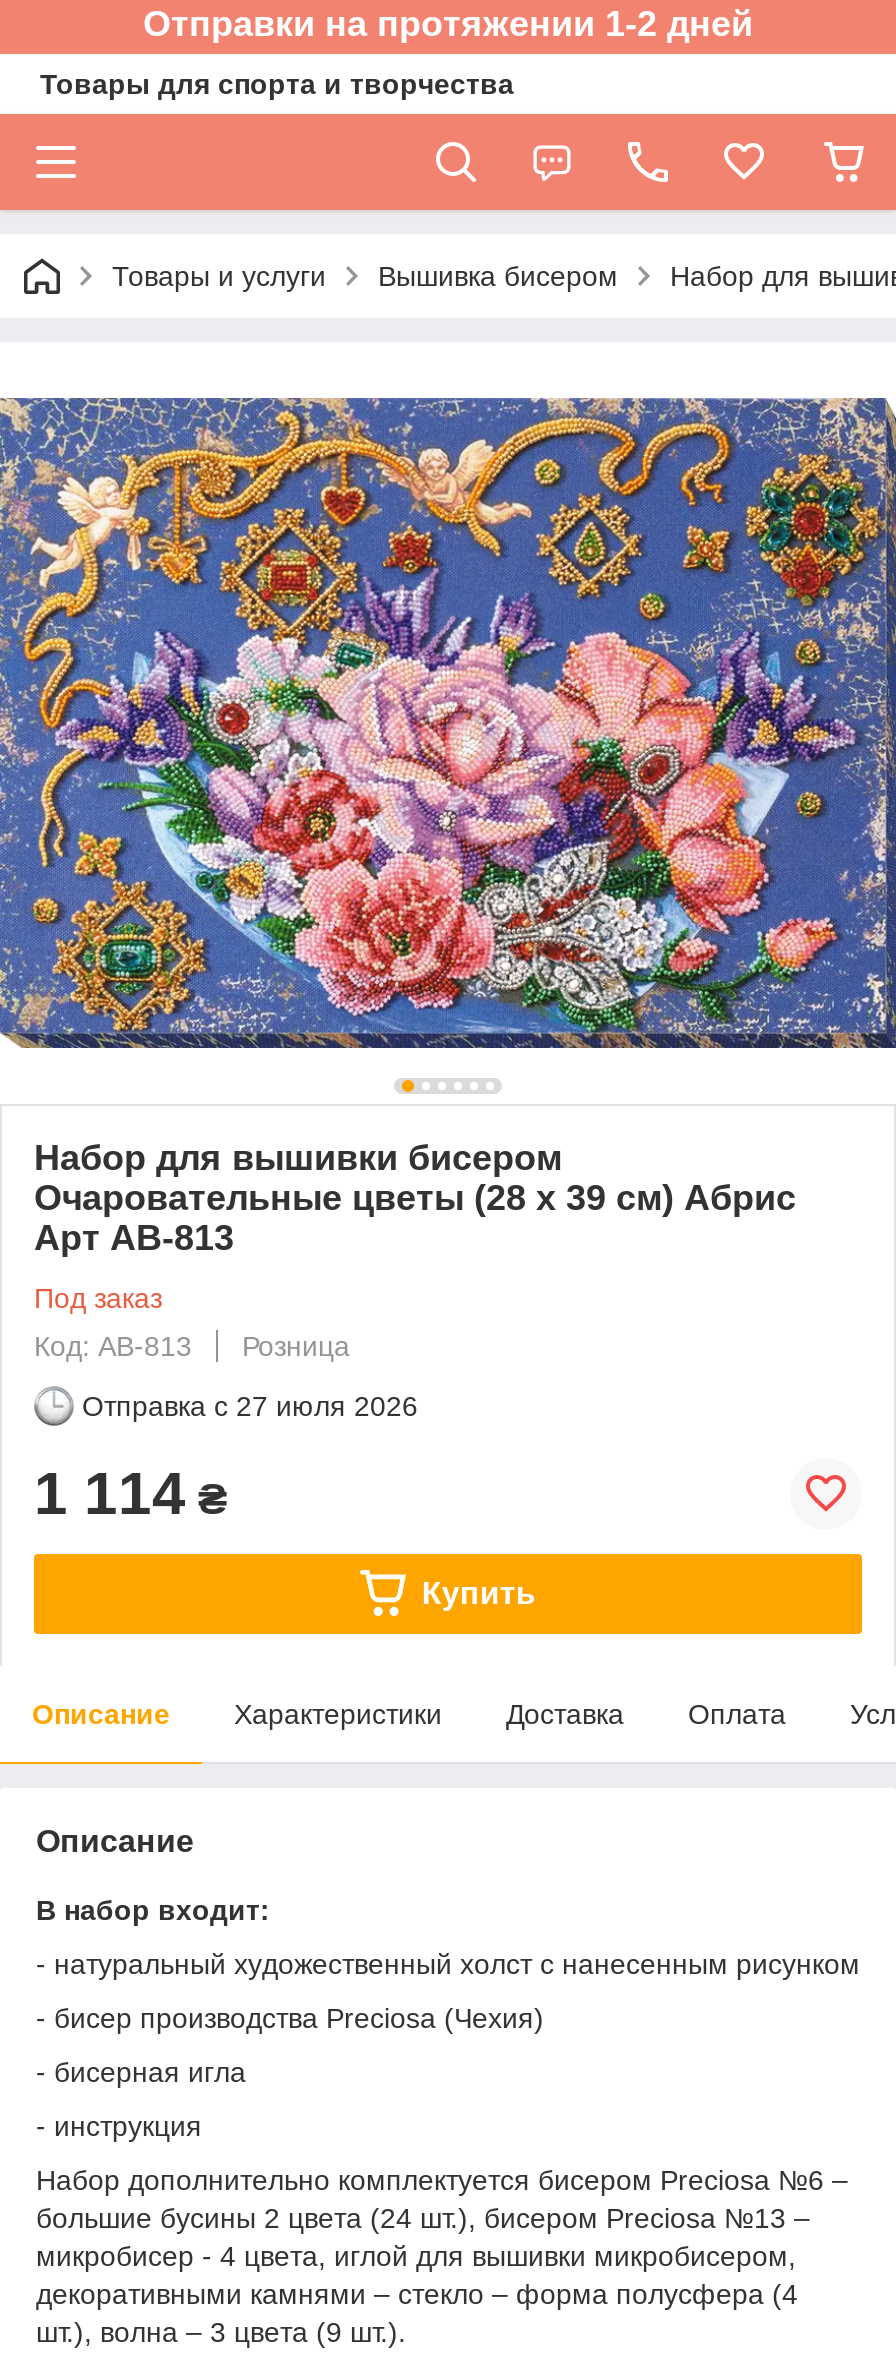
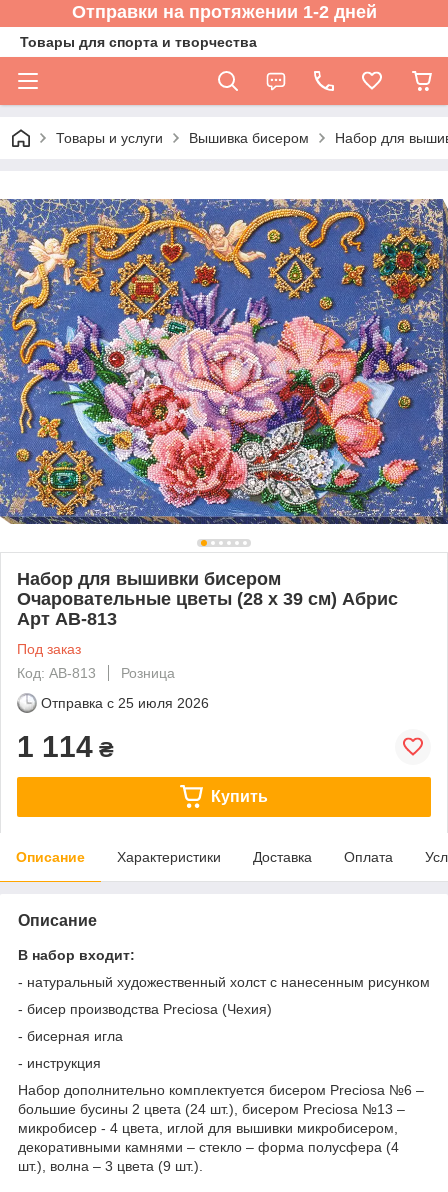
[82,1390,418,1422] Отправка с 27 июля 2026 -> [41,695,209,711] Отправка с 25 июля 2026

